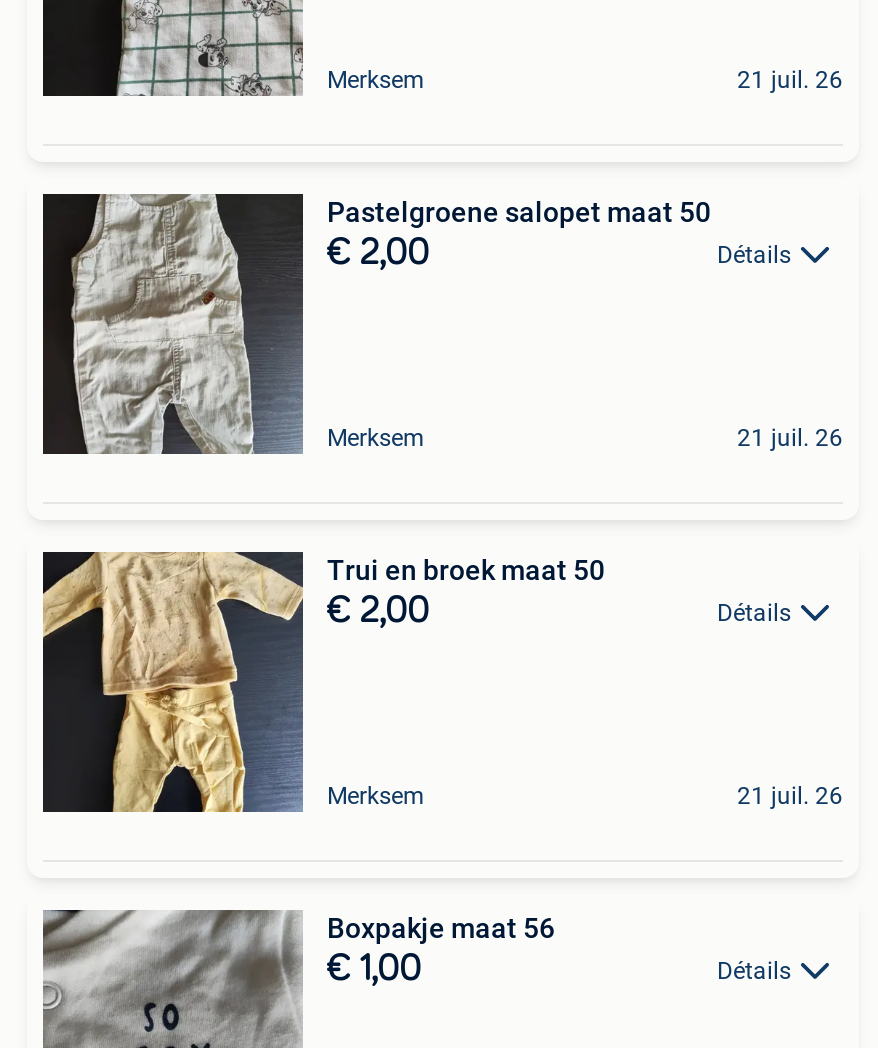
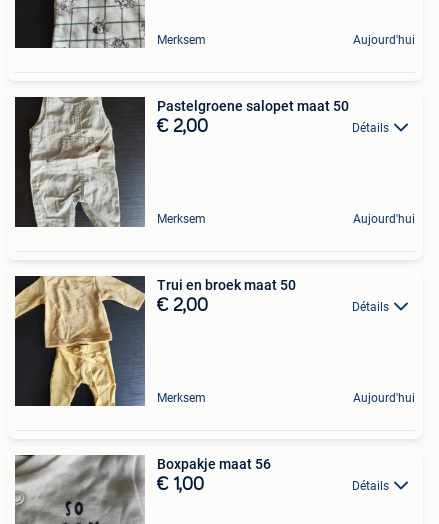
[737,65,843,93] 21 juil. 26 -> [353,33,415,47] Aujourd'hui
[737,423,843,451] 21 juil. 26 -> [353,212,415,226] Aujourd'hui
[737,781,843,809] 21 juil. 26 -> [353,391,415,405] Aujourd'hui

